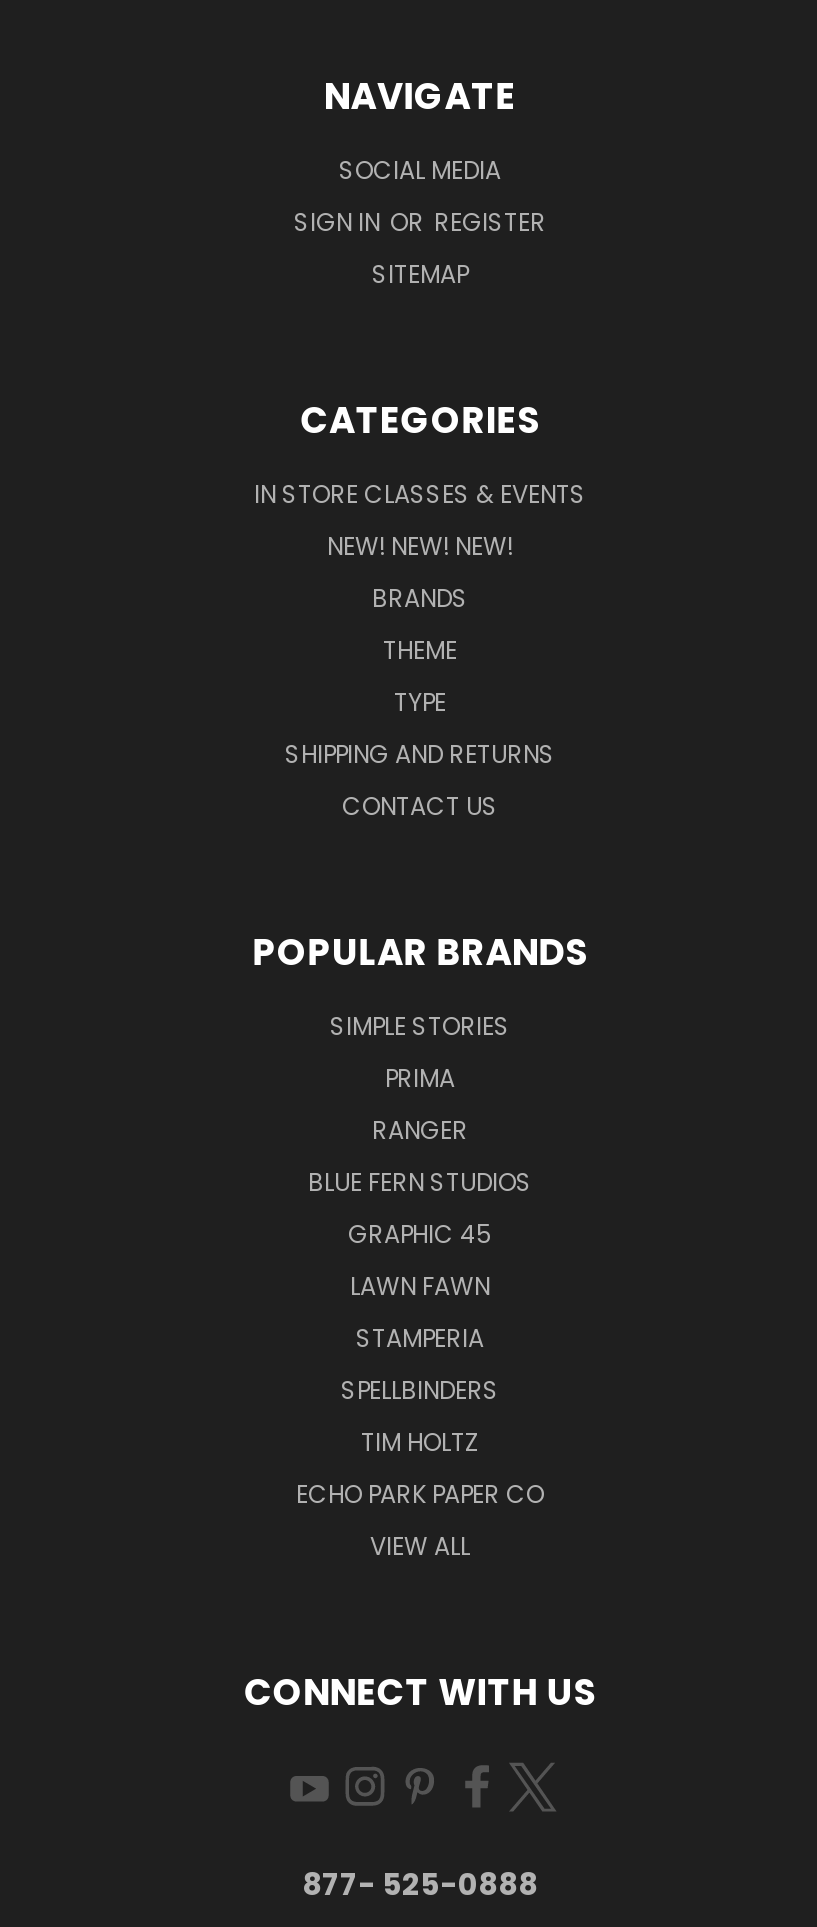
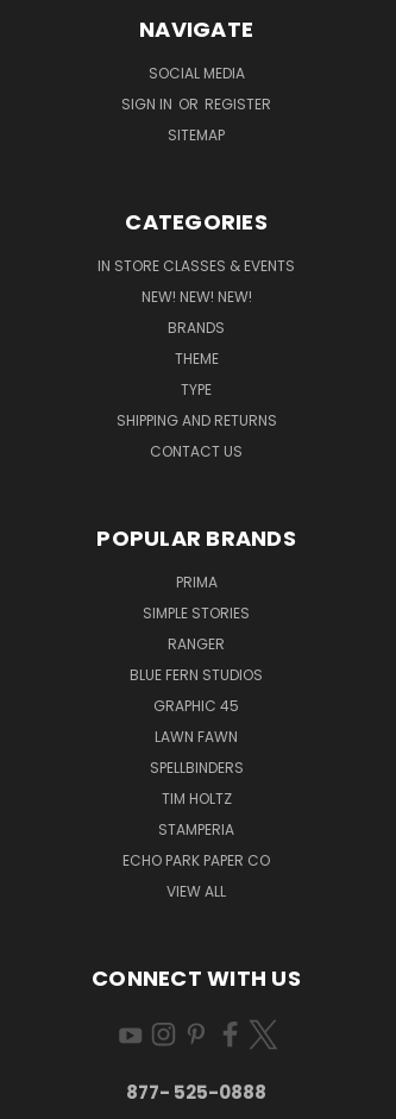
moved [330,1009,510,1043] -> [143,603,250,623]: SIMPLE STORIES
moved [385,1061,455,1095] -> [175,572,217,592]: PRIMA
moved [356,1321,484,1355] -> [158,819,234,839]: STAMPERIA
moved [341,1373,499,1459] -> [149,757,243,809]: SPELLBINDERS | TIM HOLTZ

